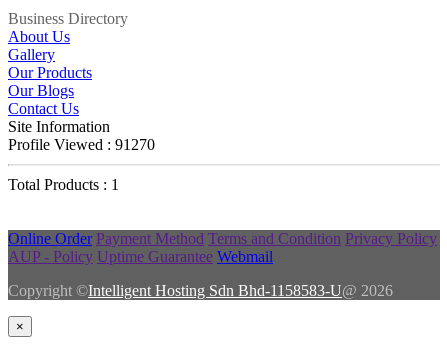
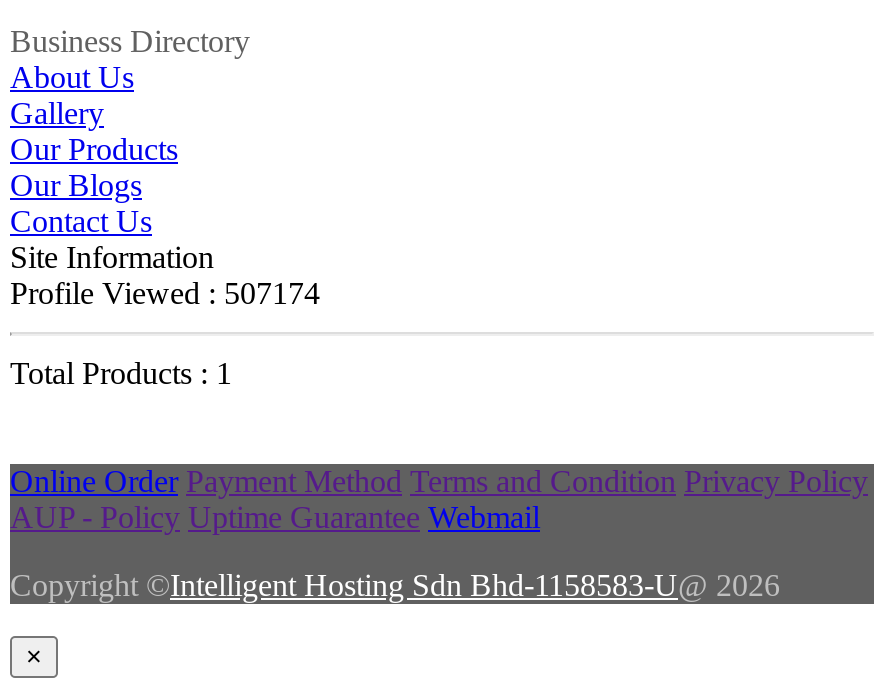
[8,136,155,153] Profile Viewed : 91270 -> [10,276,320,310] Profile Viewed : 507174

